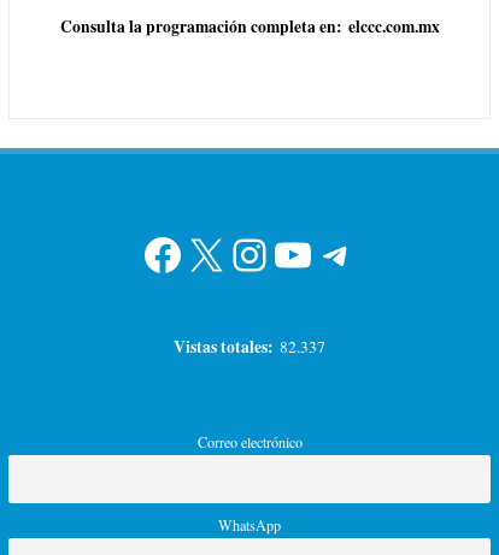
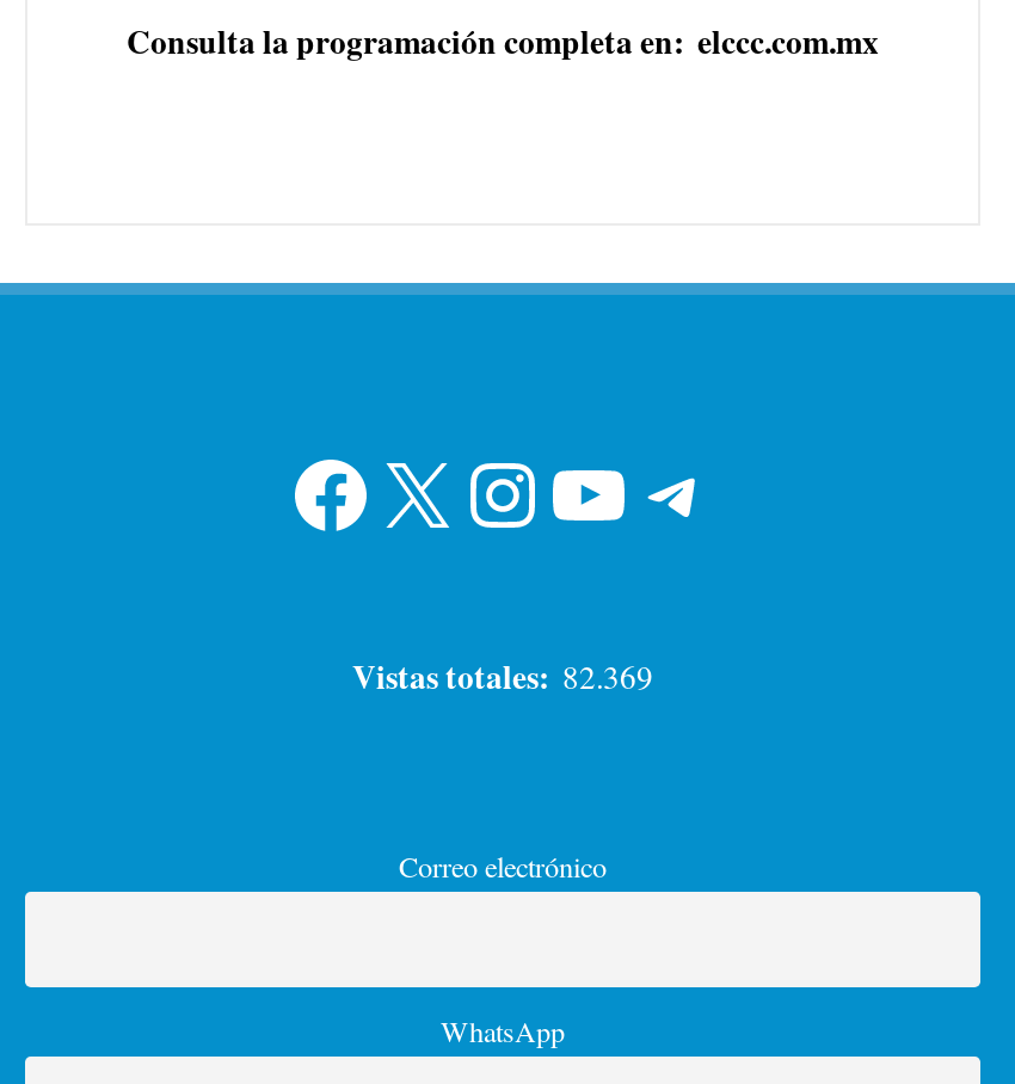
[174,334,325,359] Vistas totales: 82.337 -> [352,653,653,700] Vistas totales: 82.369

